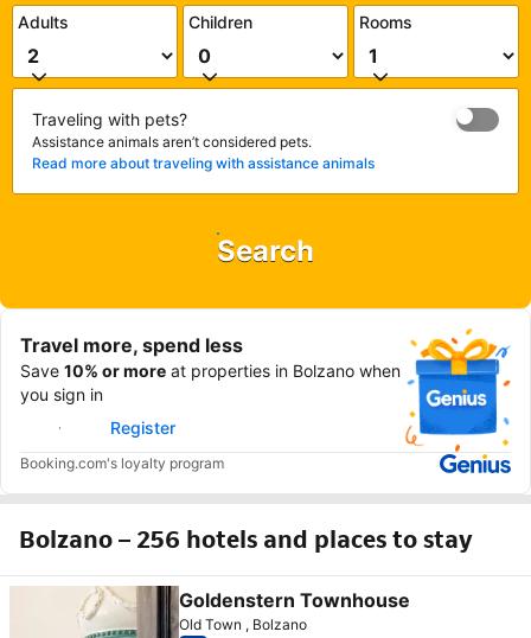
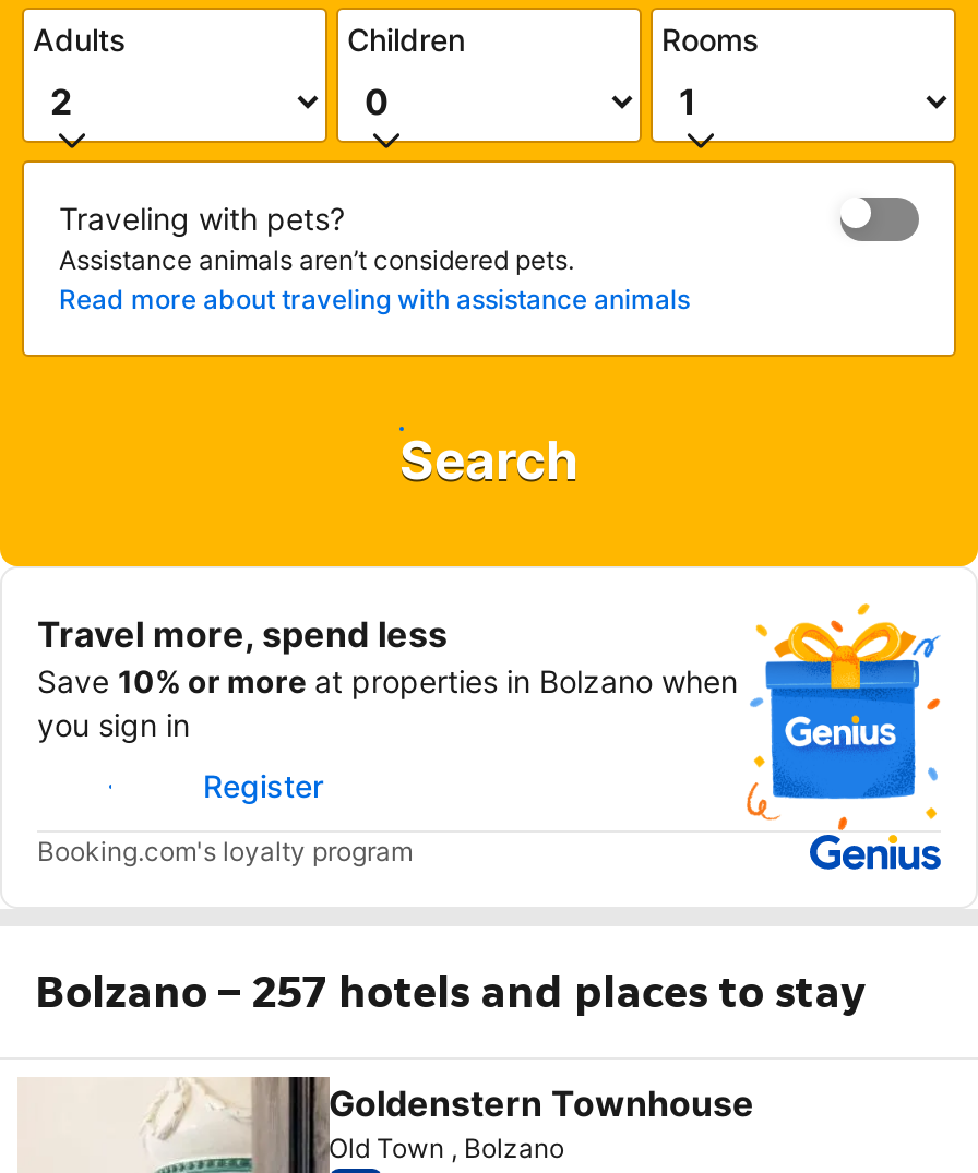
[19,524,473,555] Bolzano – 256 hotels and places to stay -> [35,963,867,1020] Bolzano – 257 hotels and places to stay

